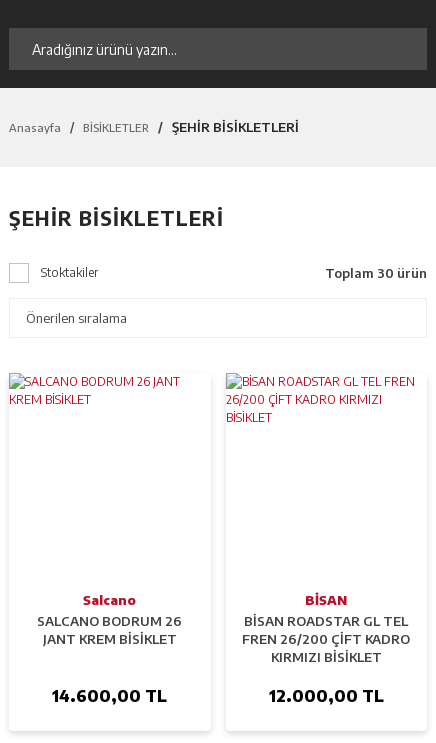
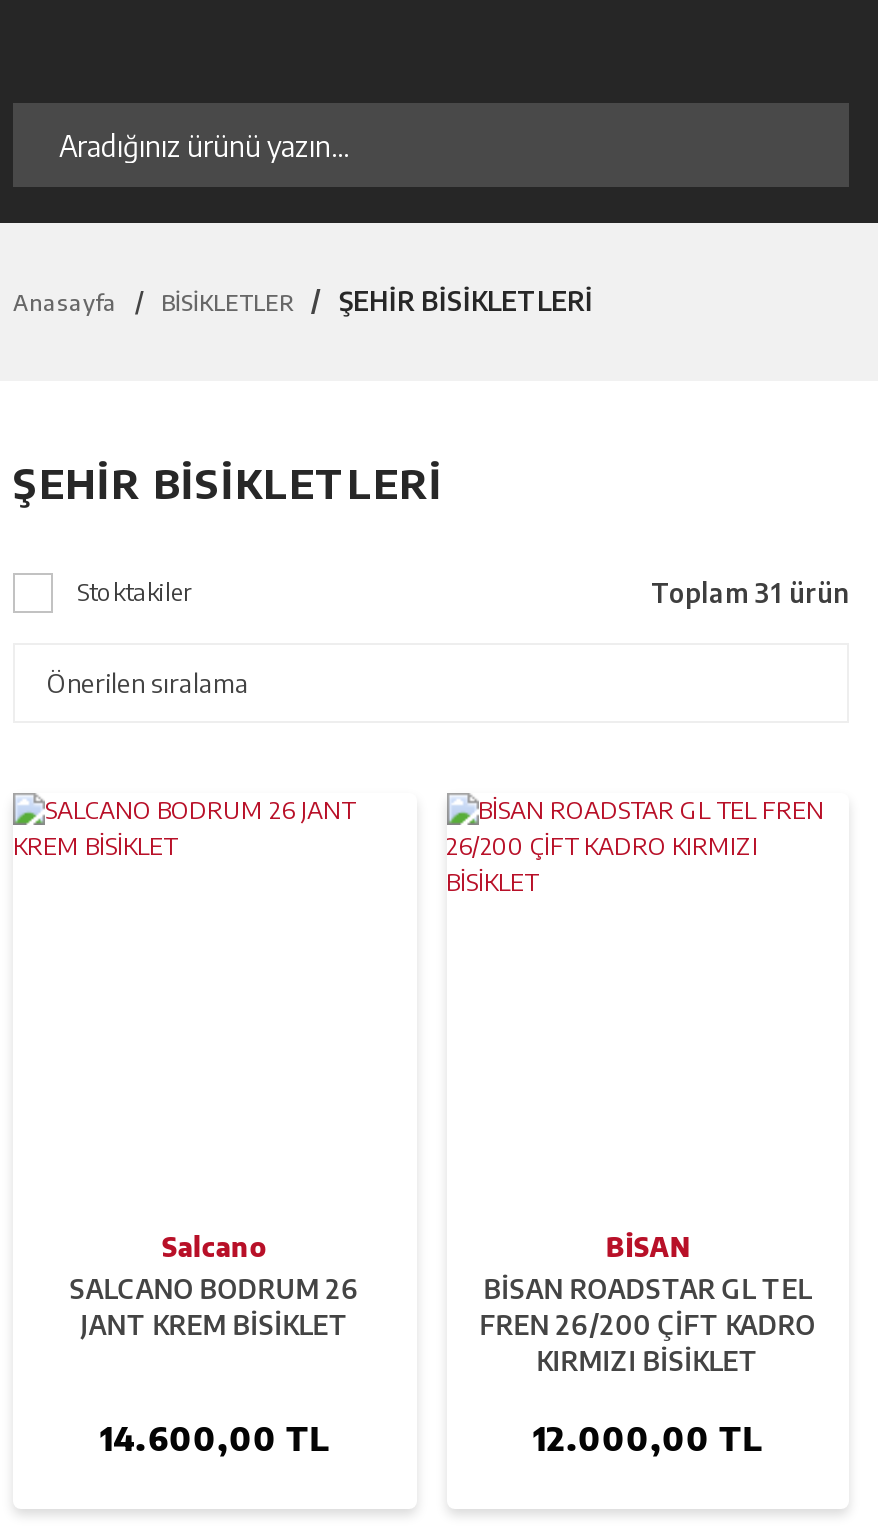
[325,264,427,280] Toplam 30 ürün -> [651,576,849,608] Toplam 31 ürün

